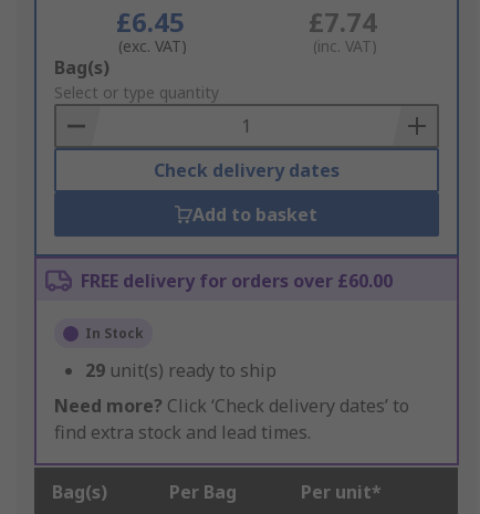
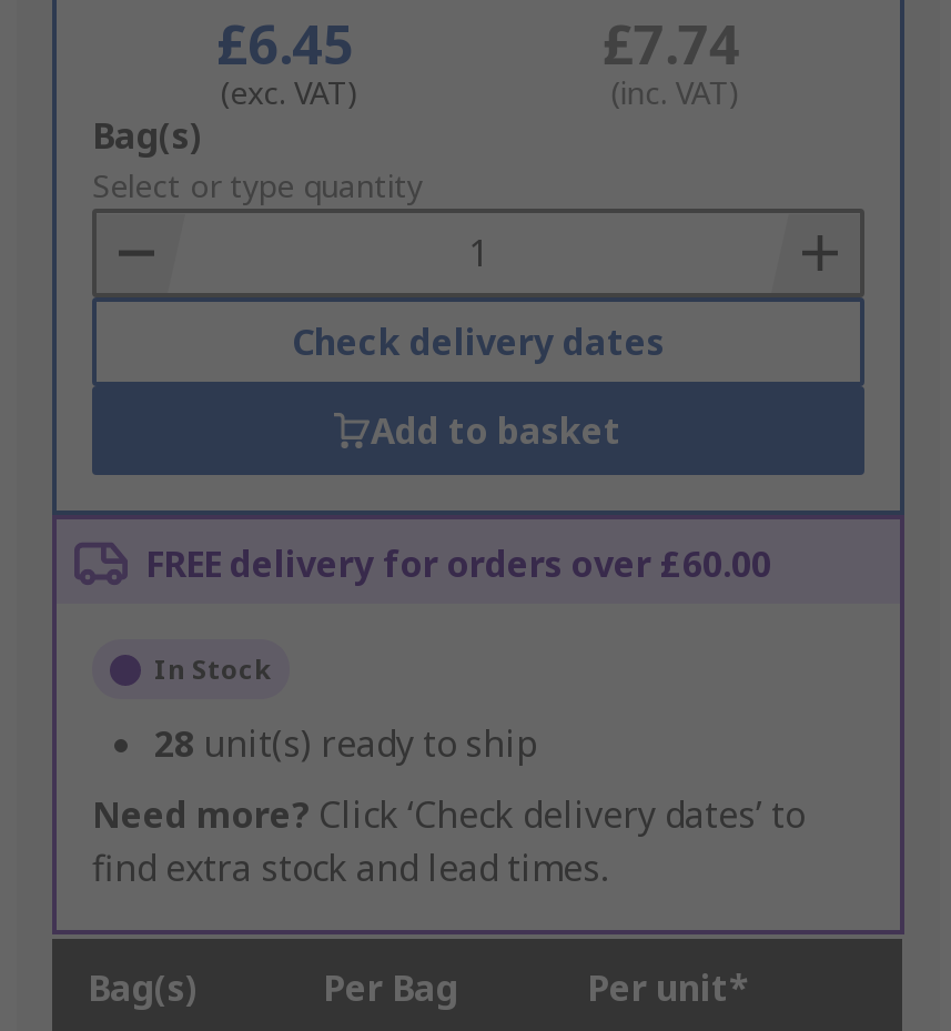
[85,359,276,383] 29 unit(s) ready to ship -> [154,720,538,769] 28 unit(s) ready to ship

